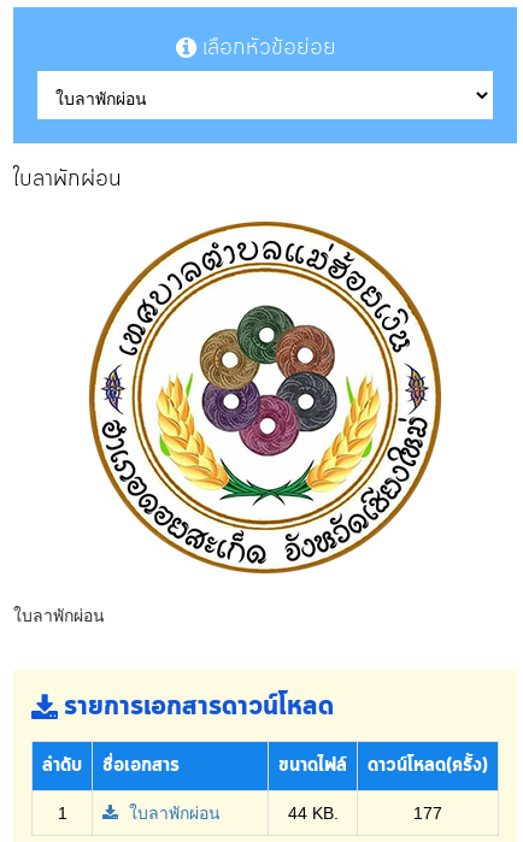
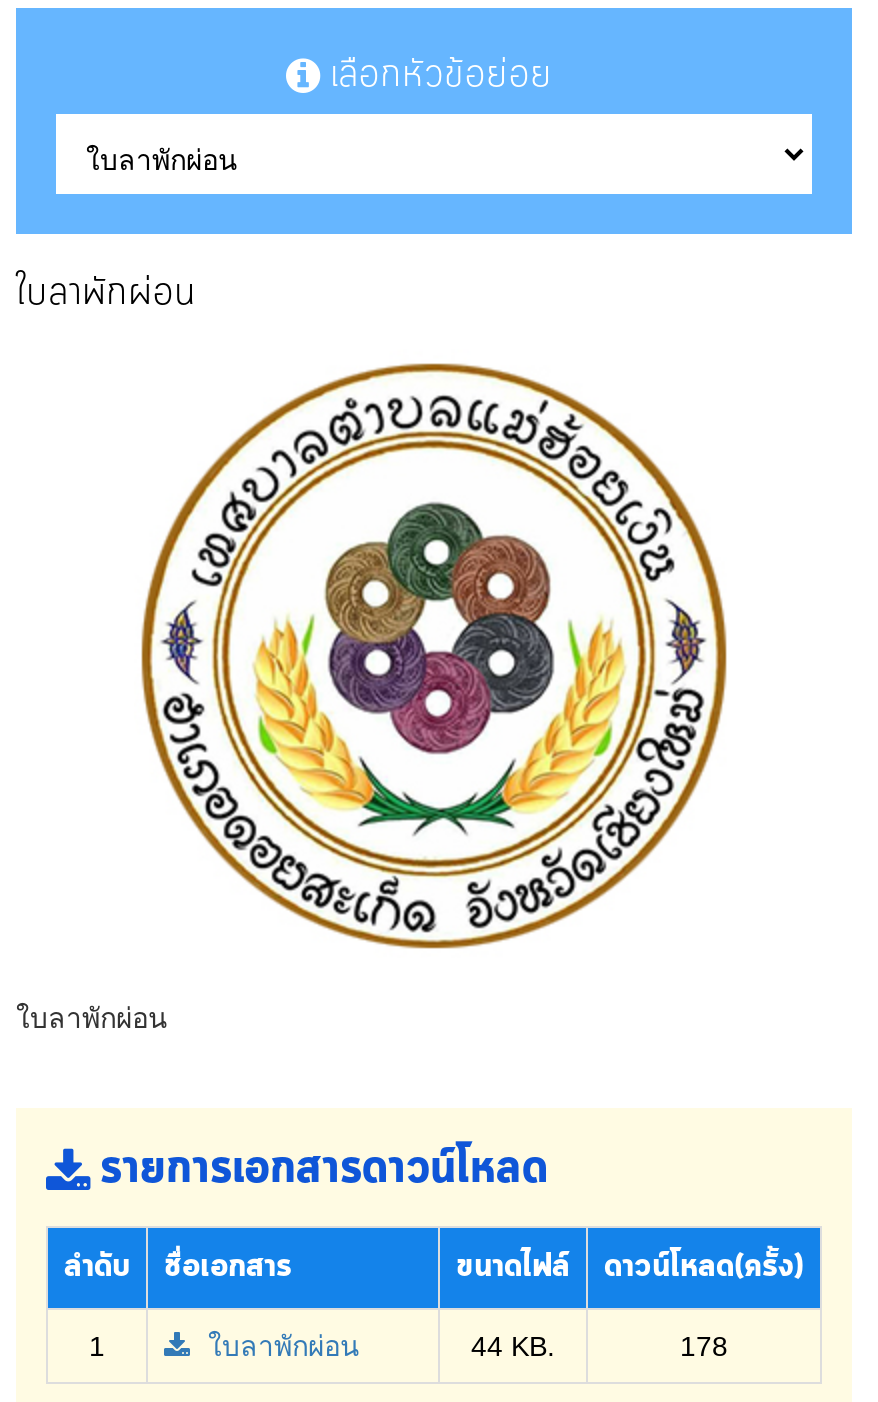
[413,803,442,822] 177 -> [680,1329,728,1361] 178

